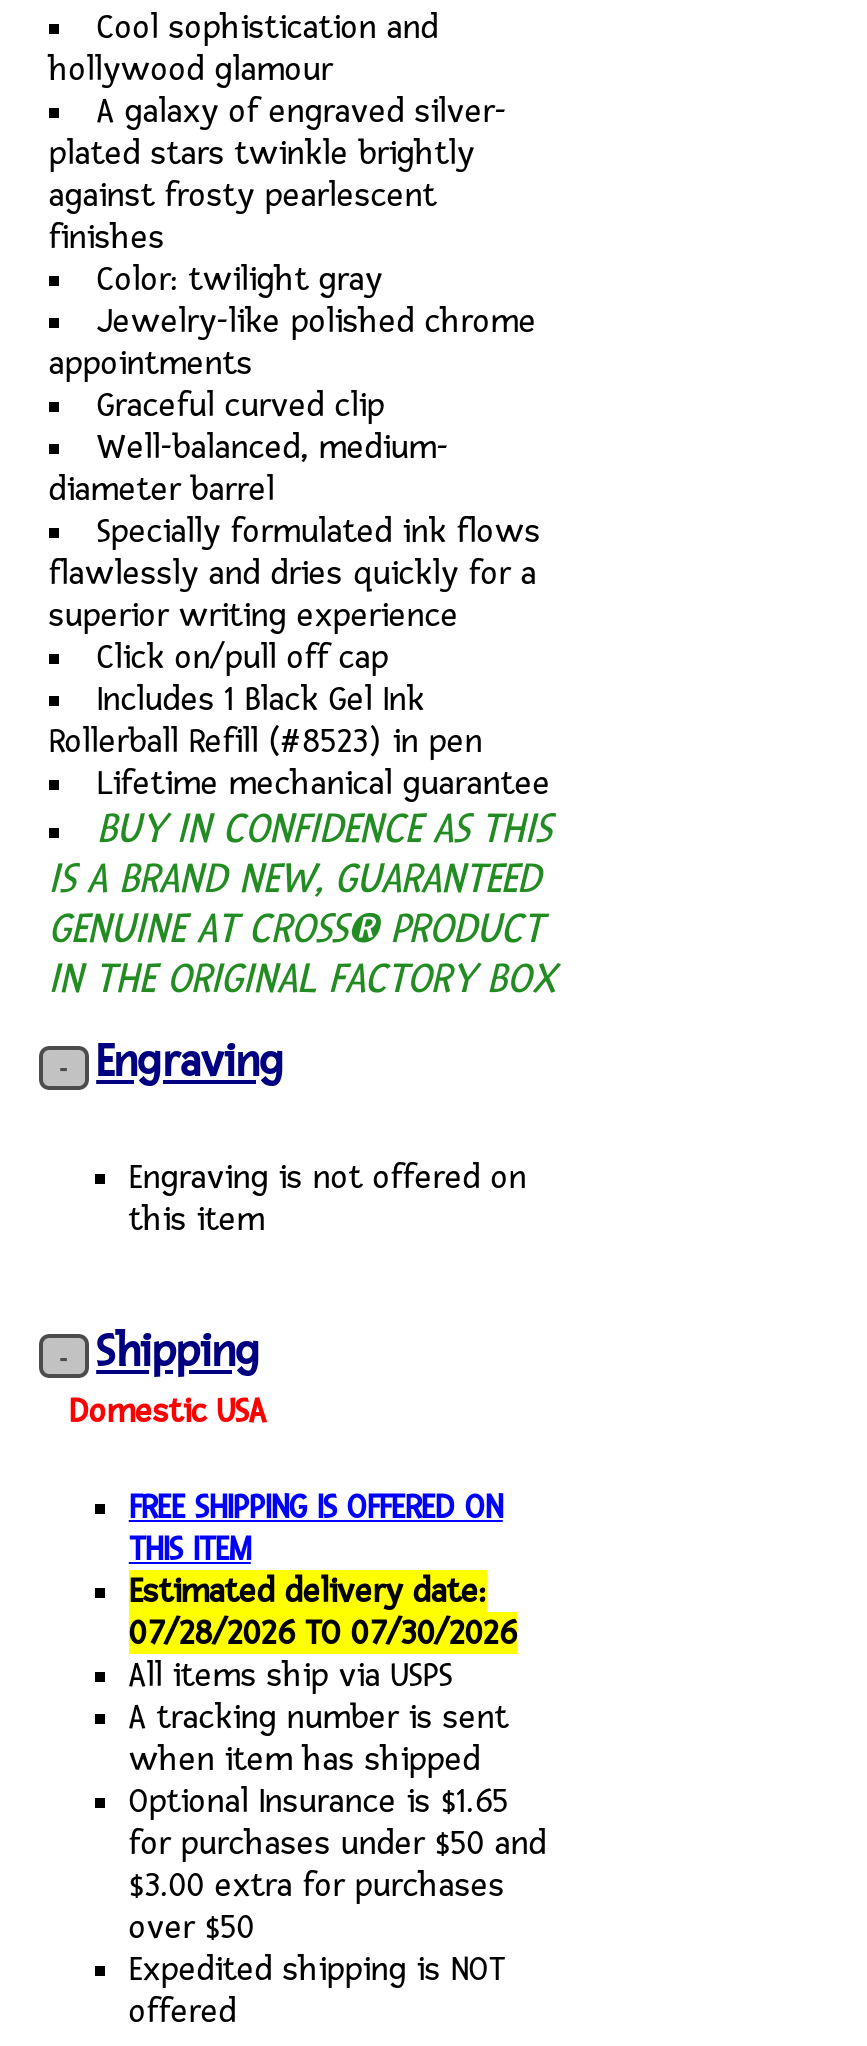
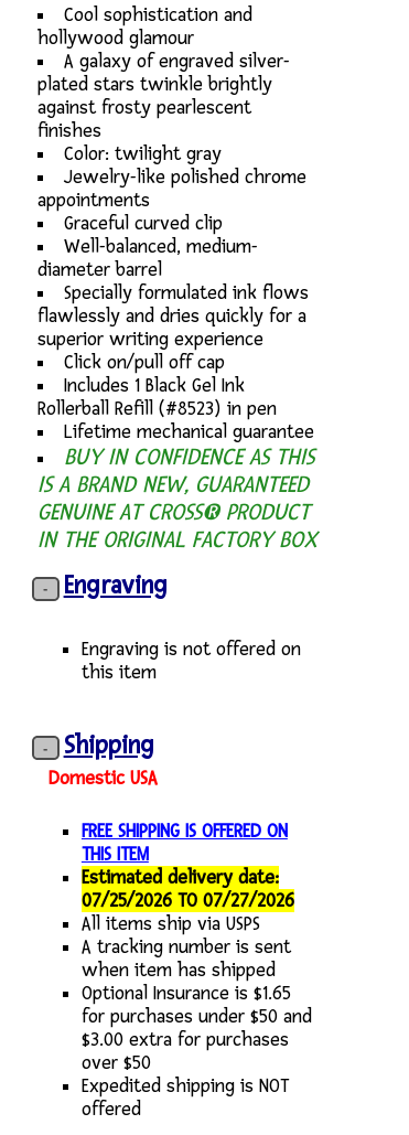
[129,1613,517,1655] 07/28/2026 TO 07/30/2026 -> [81,889,294,913] 07/25/2026 TO 07/27/2026

